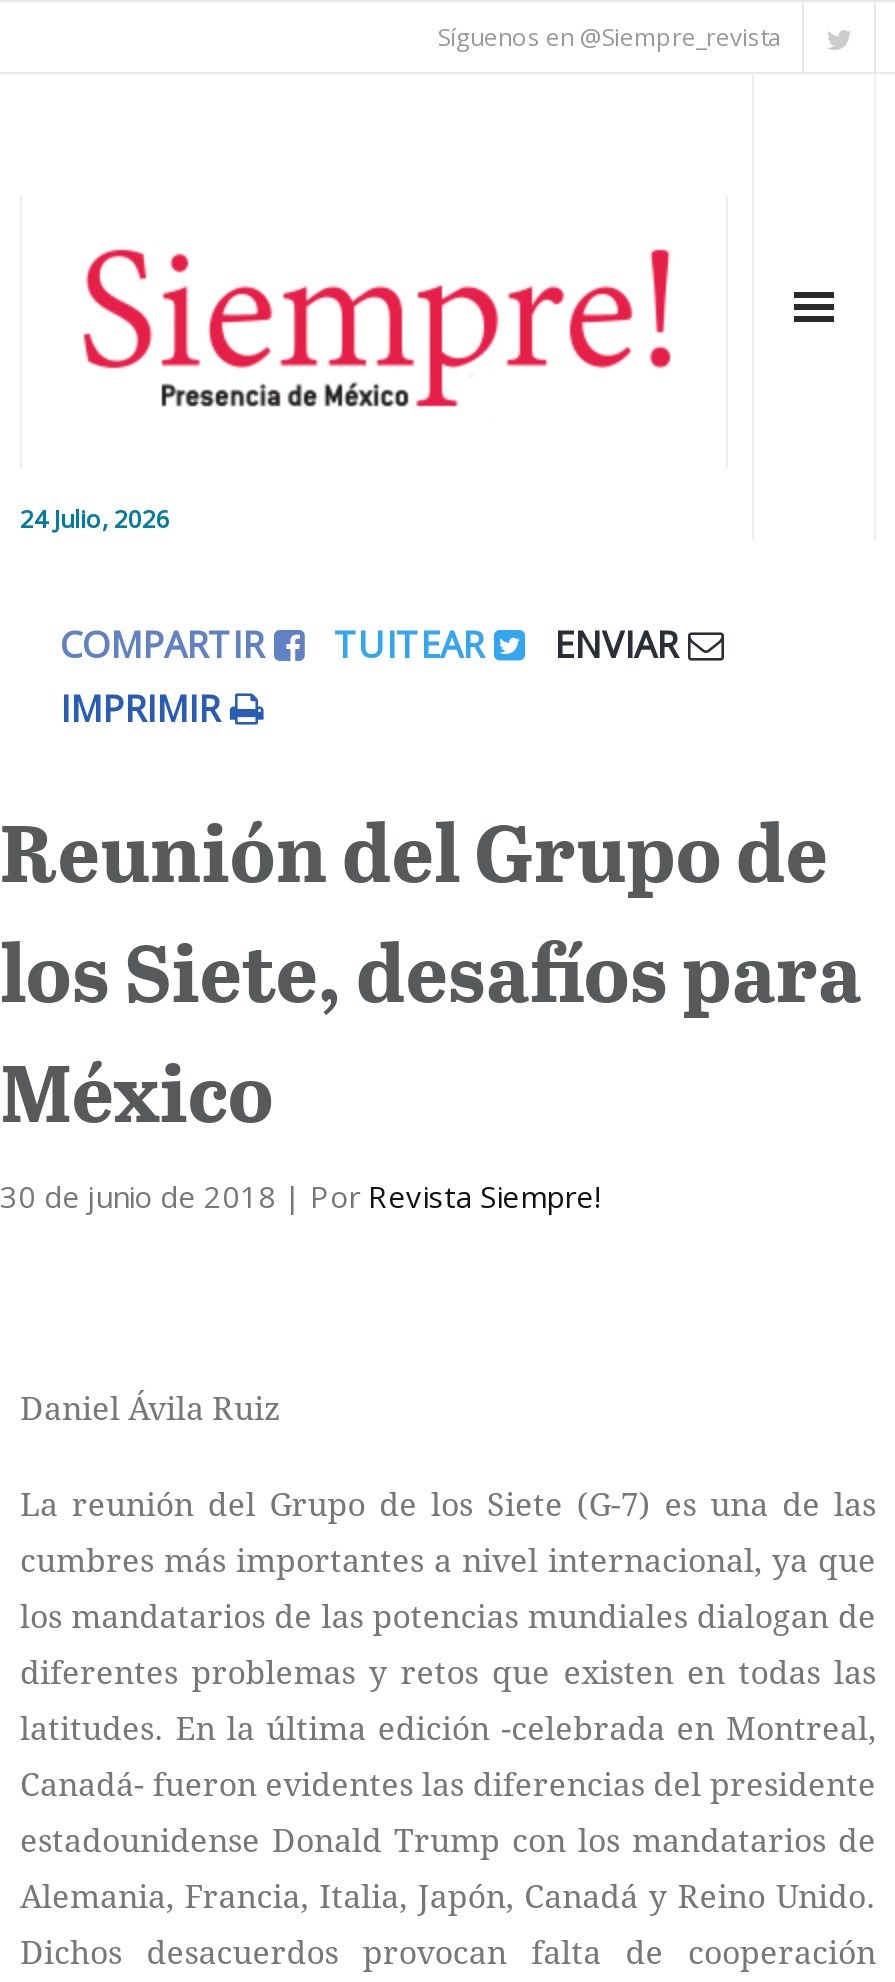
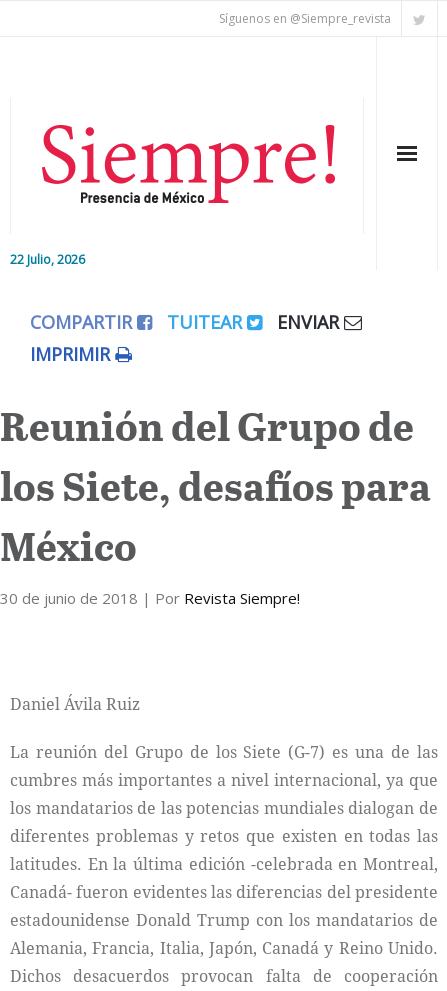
[20,502,170,536] 24 Julio, 2026 -> [10,251,85,268] 22 Julio, 2026

